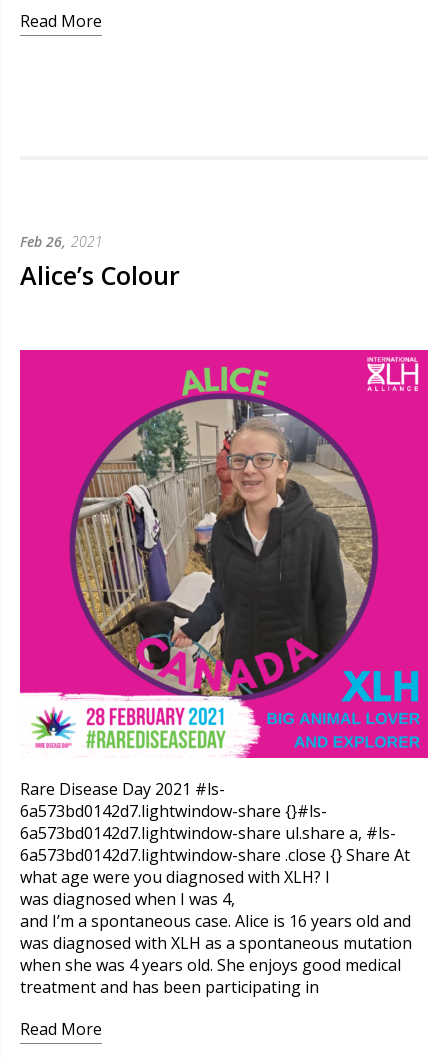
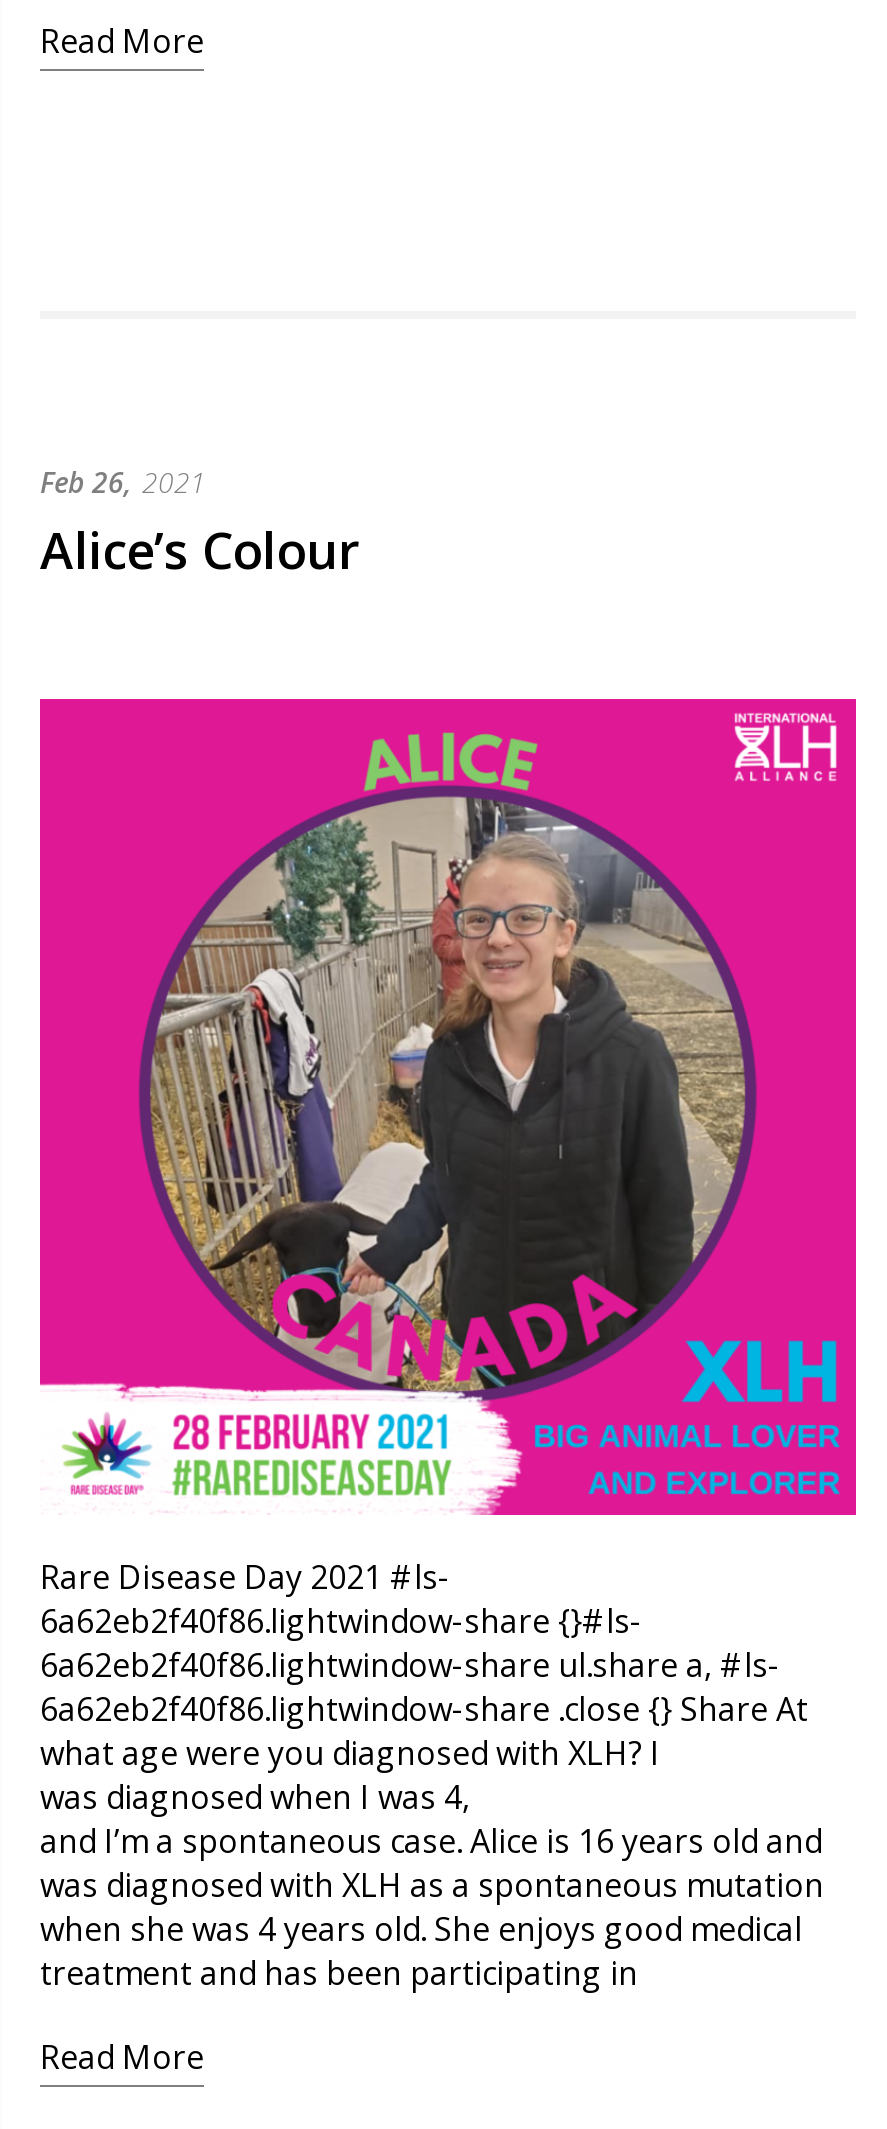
[20,800,327,822] 6a573bd0142d7.lightwindow-share {}#ls- -> [40,1600,642,1644] 6a62eb2f40f86.lightwindow-share {}#ls-
[20,822,396,844] 6a573bd0142d7.lightwindow-share ul.share a, #ls- -> [40,1644,780,1688] 6a62eb2f40f86.lightwindow-share ul.share a, #ls-
[20,844,410,866] 6a573bd0142d7.lightwindow-share .close {} Share At -> [40,1688,808,1732] 6a62eb2f40f86.lightwindow-share .close {} Share At

